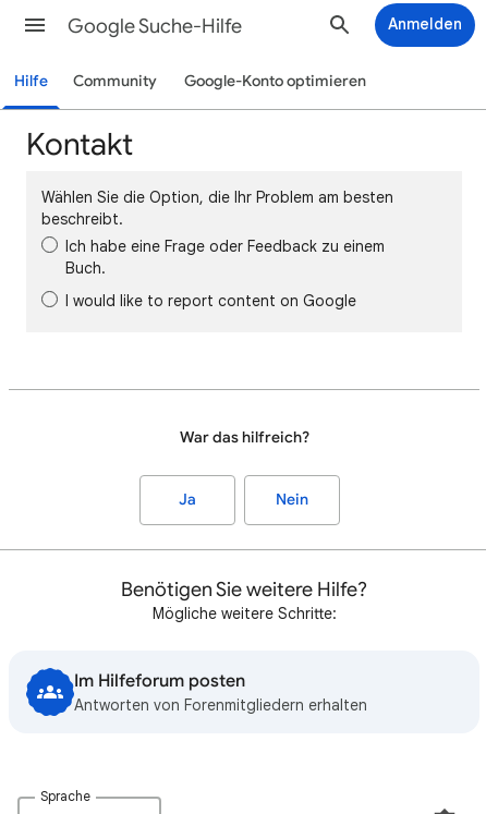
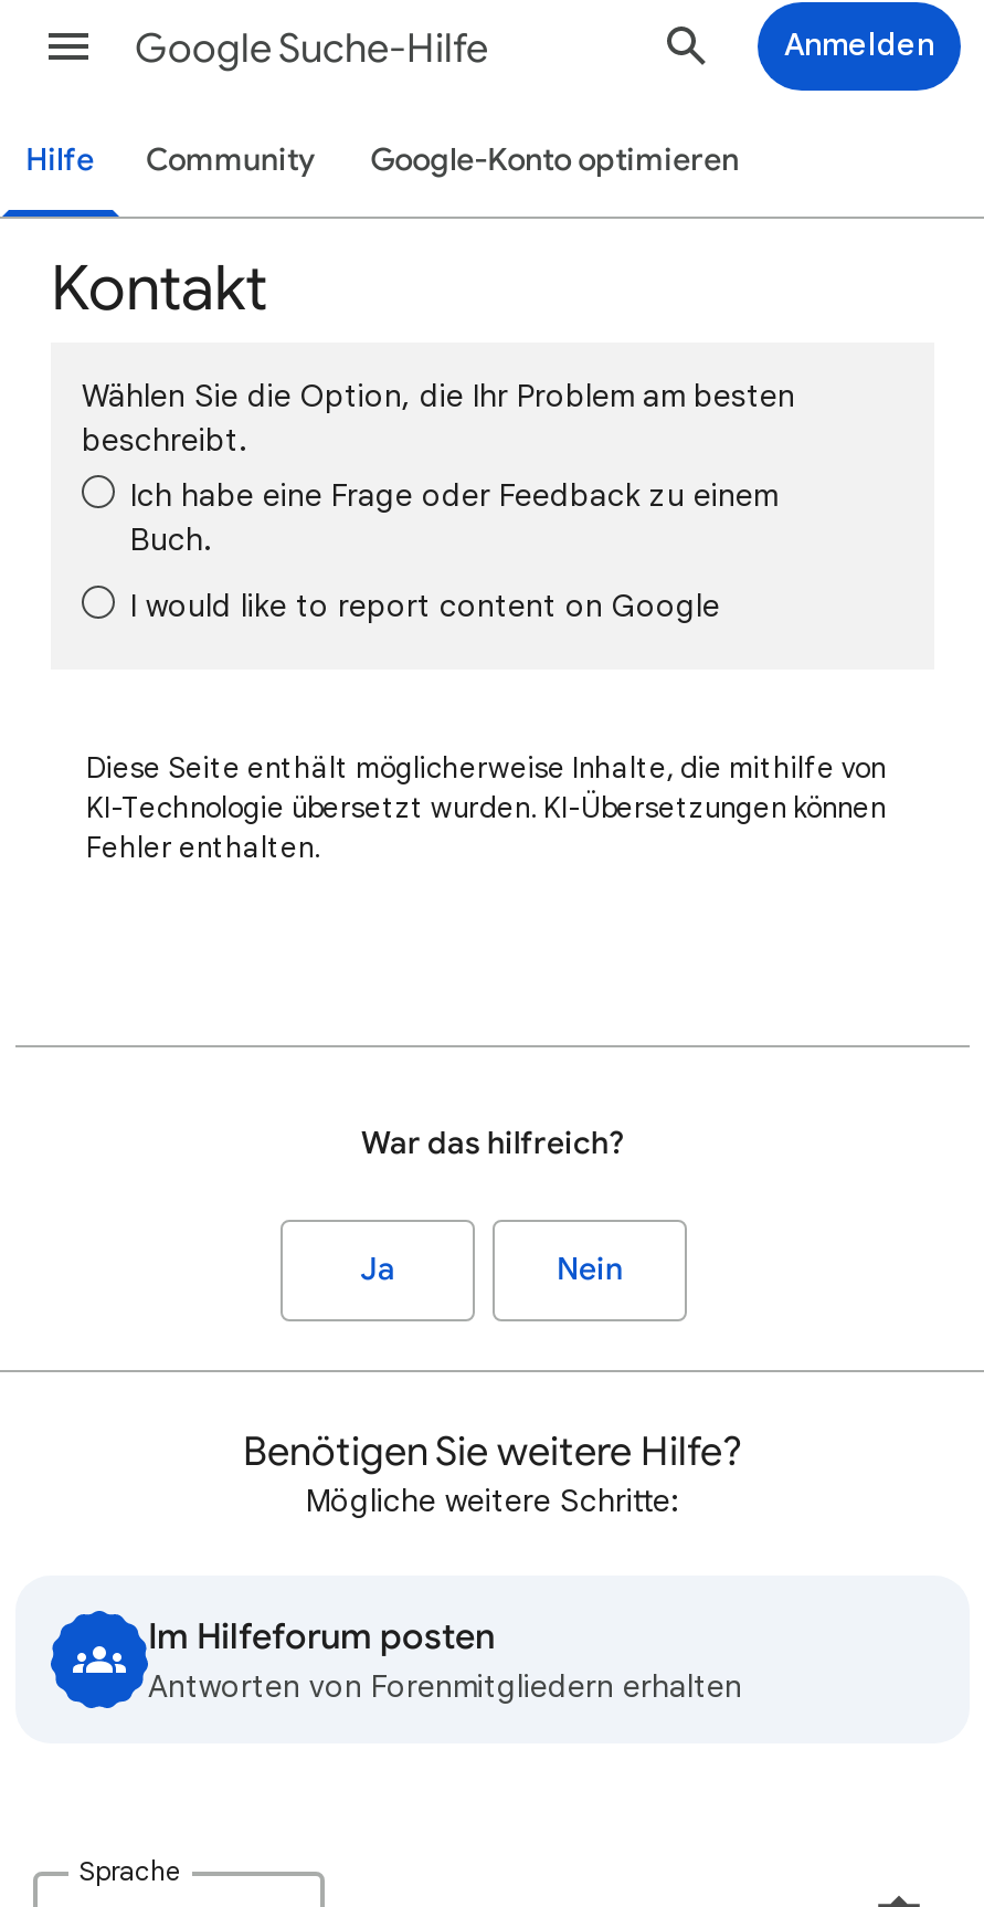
none -> [86,749,886,866] Diese Seite enthält möglicherweise Inhalte, die mithilfe von | KI-Technologie übersetzt wurden. KI-Übersetzungen können | Fehler enthalten.

